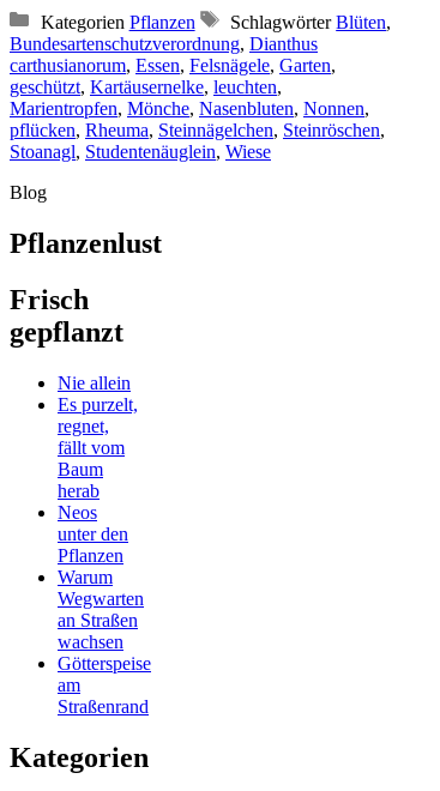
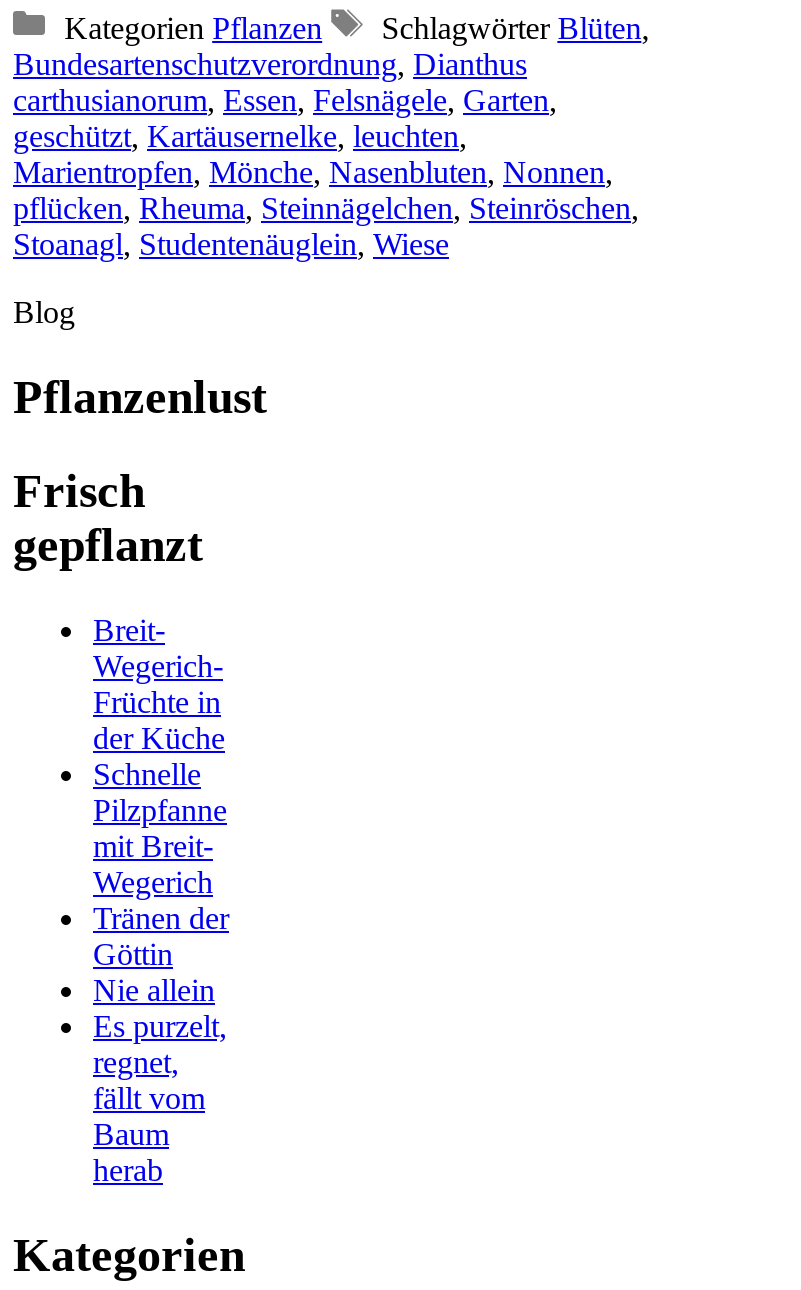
none -> [93,613,229,971] Breit- | Wegerich- | Früchte in | der Küche | Schnelle | Pilzpfanne | mit Breit- | Wegerich | Tränen der | Göttin
moved [58,373,138,501] -> [93,973,227,1187]: Nie allein | Es purzelt, | regnet, | fällt vom | Baum | herab
[58,502,151,717] Neos | unter den | Pflanzen | Warum | Wegwarten | an Straßen | wachsen | Götterspeise | am | Straßenrand -> none

